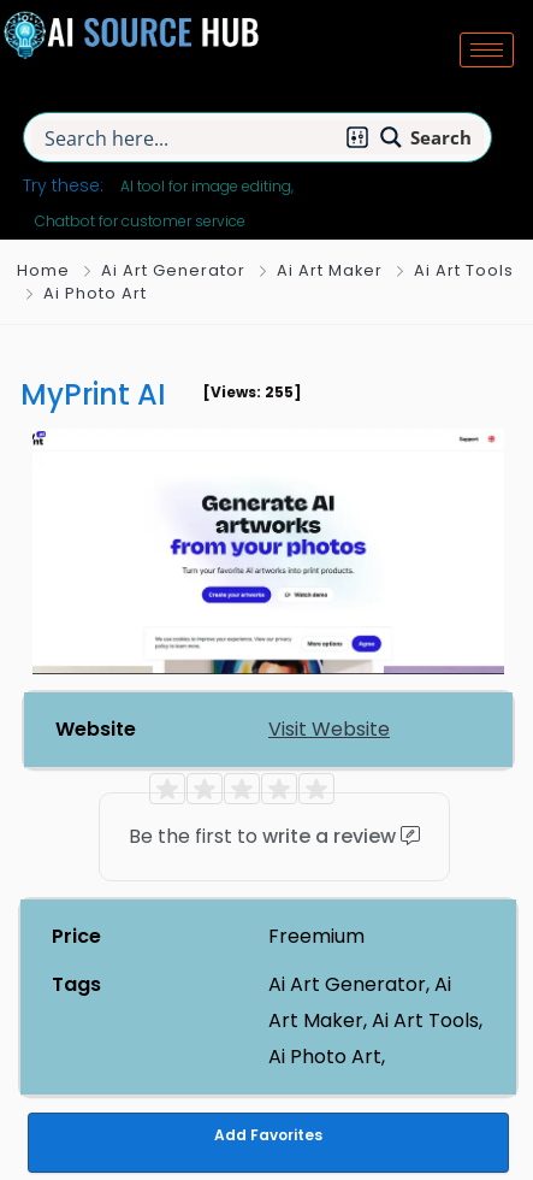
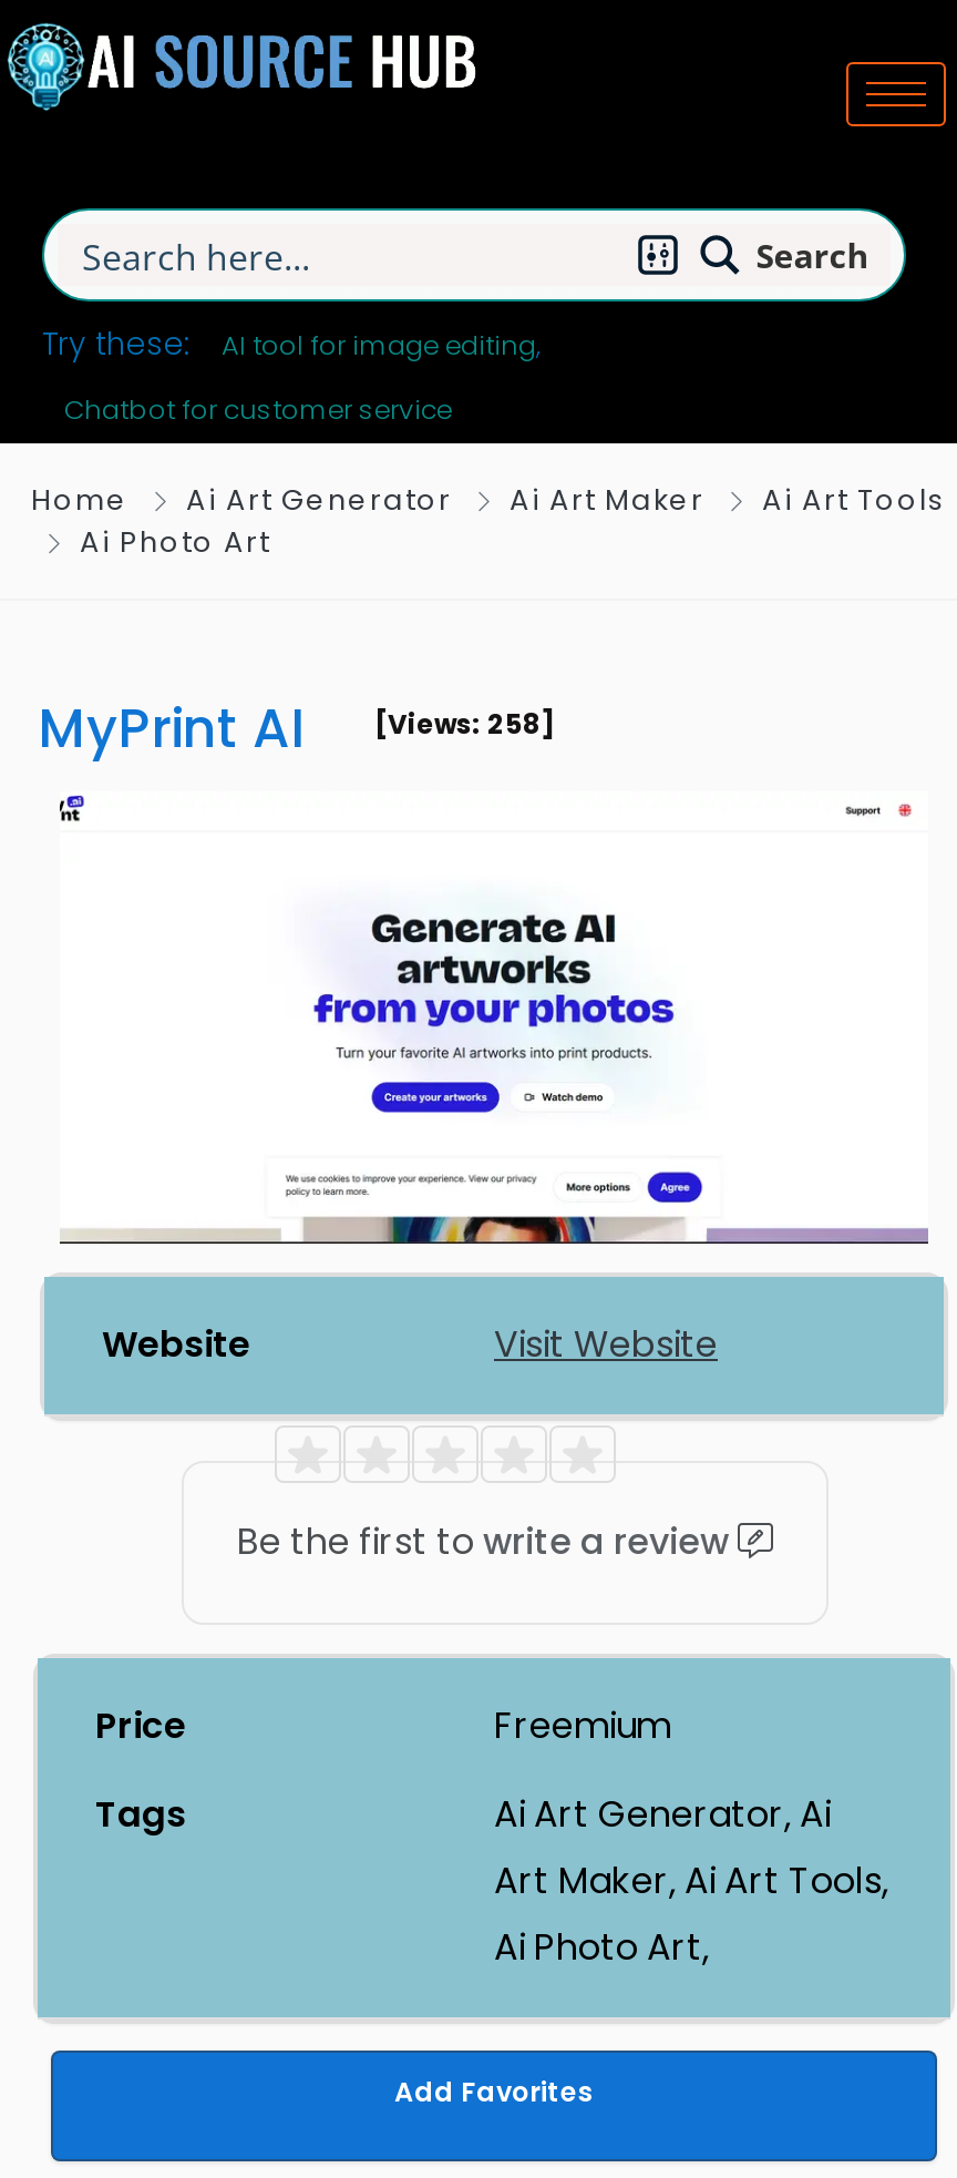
[20,374,302,414] MyPrint AI [Views: 255] -> [38,691,556,764] MyPrint AI [Views: 258]

